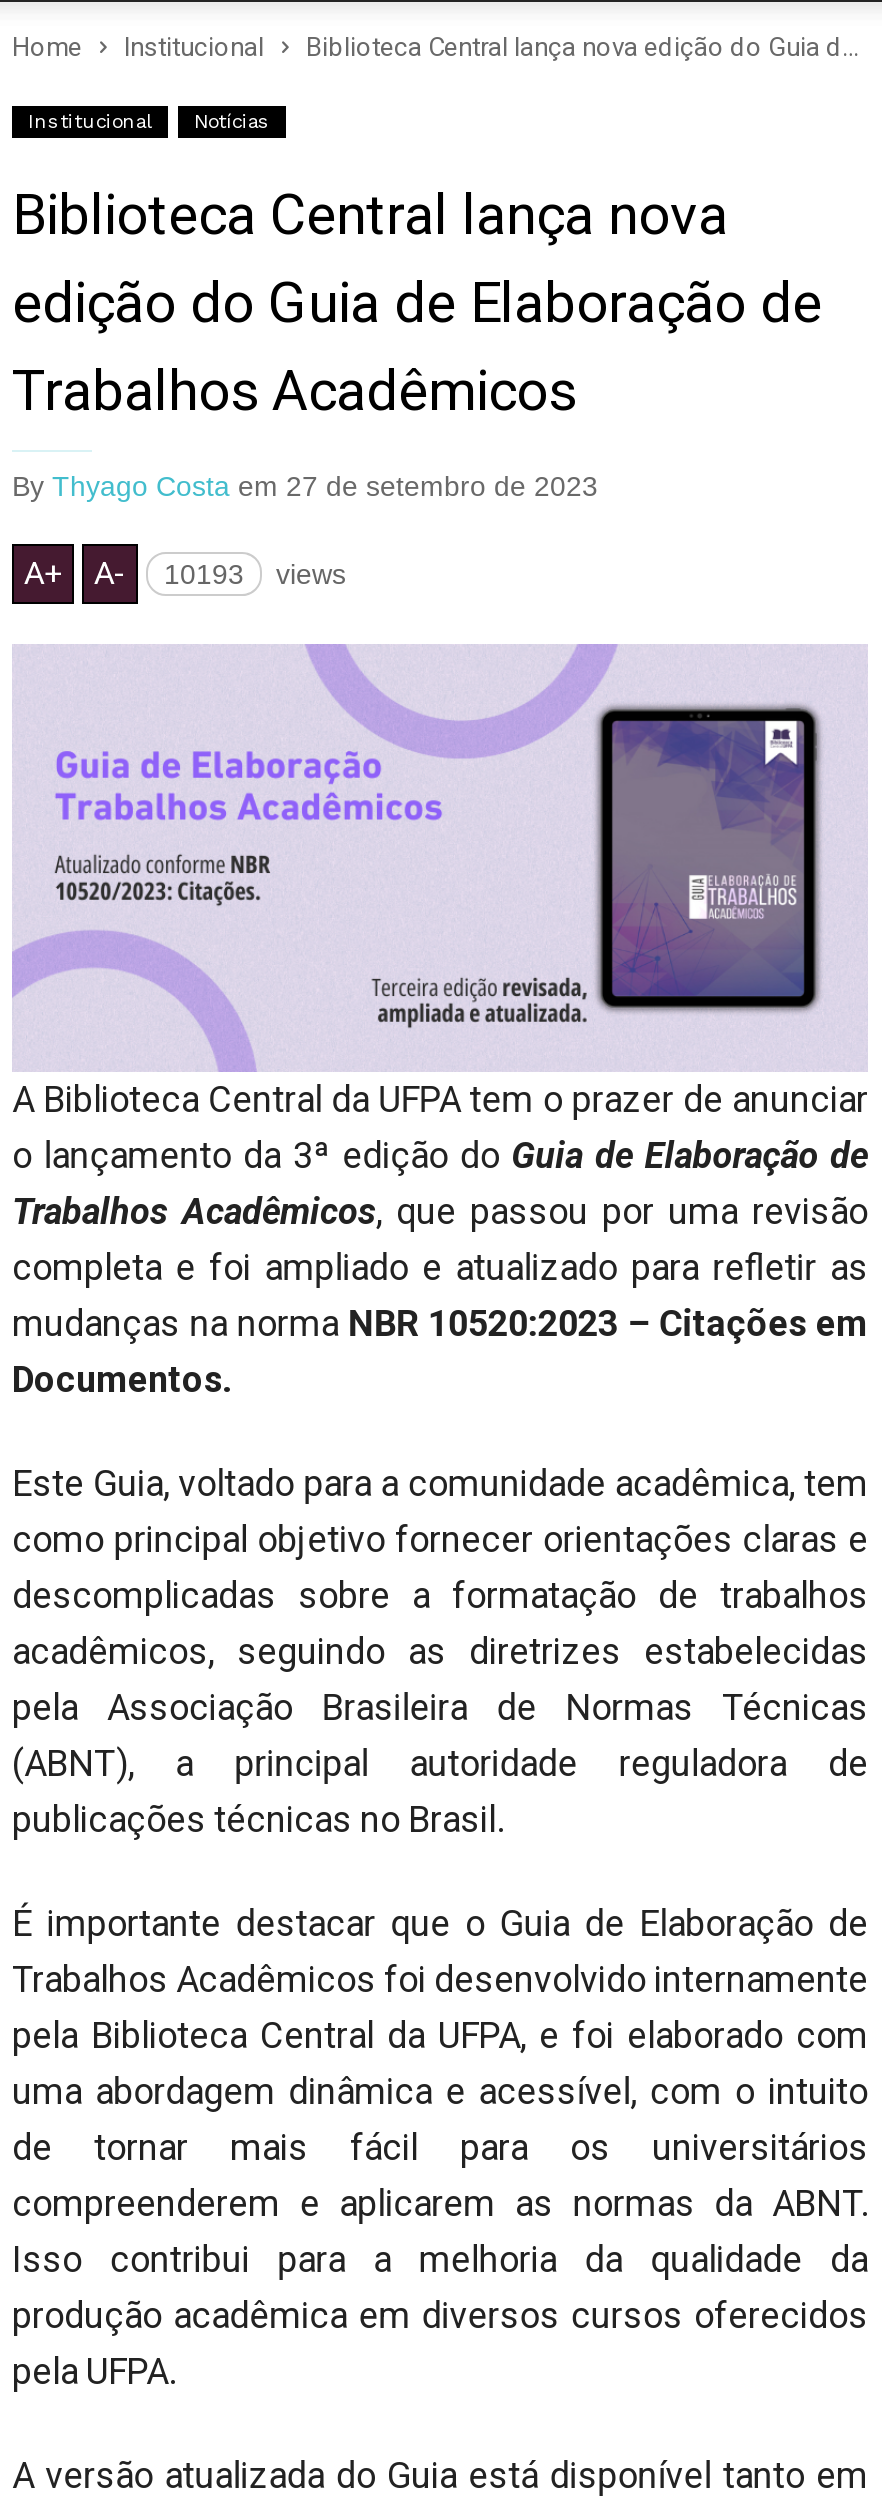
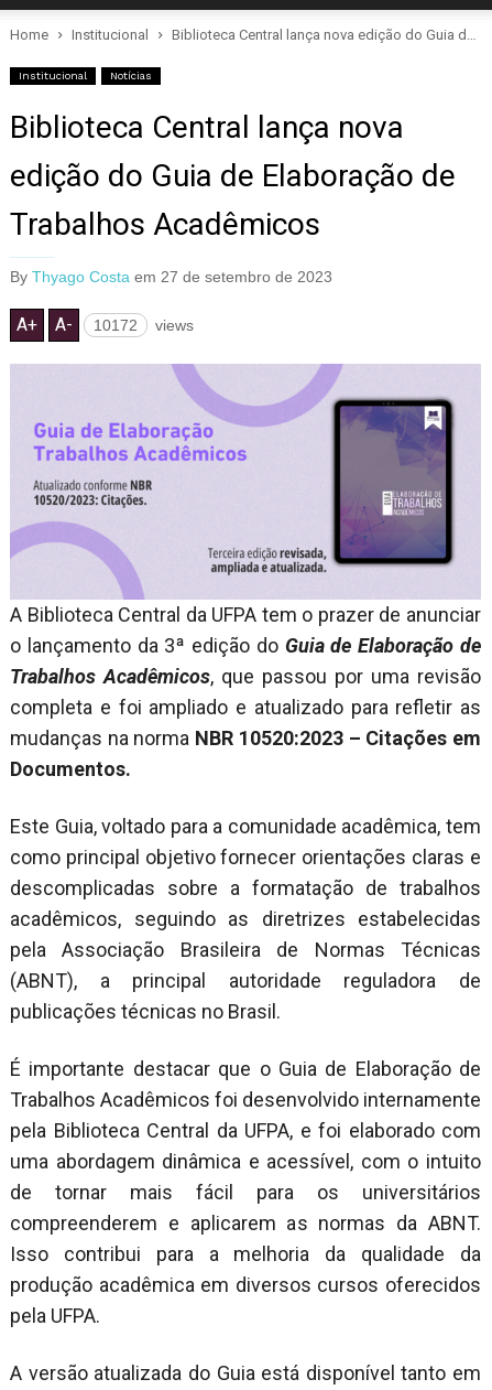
[24,554,346,592] A+ A- 10193 views -> [17,314,194,335] A+ A- 10172 views

